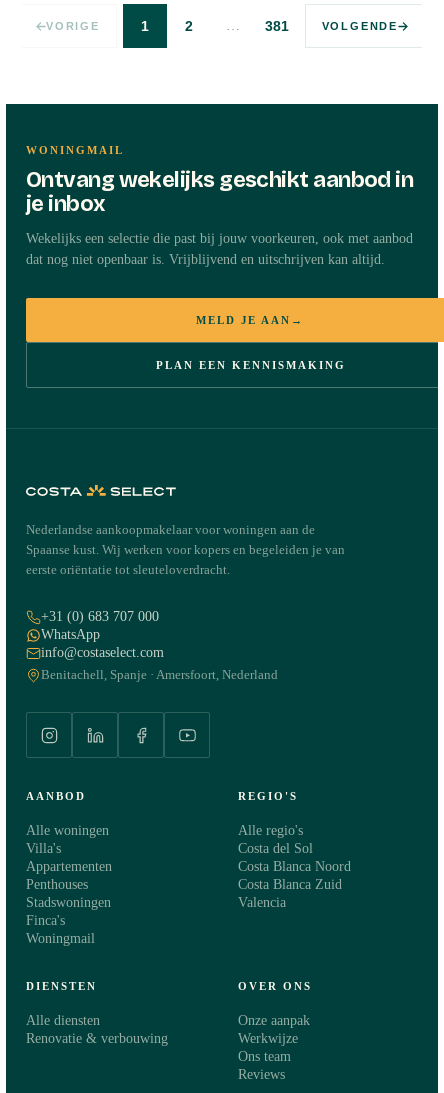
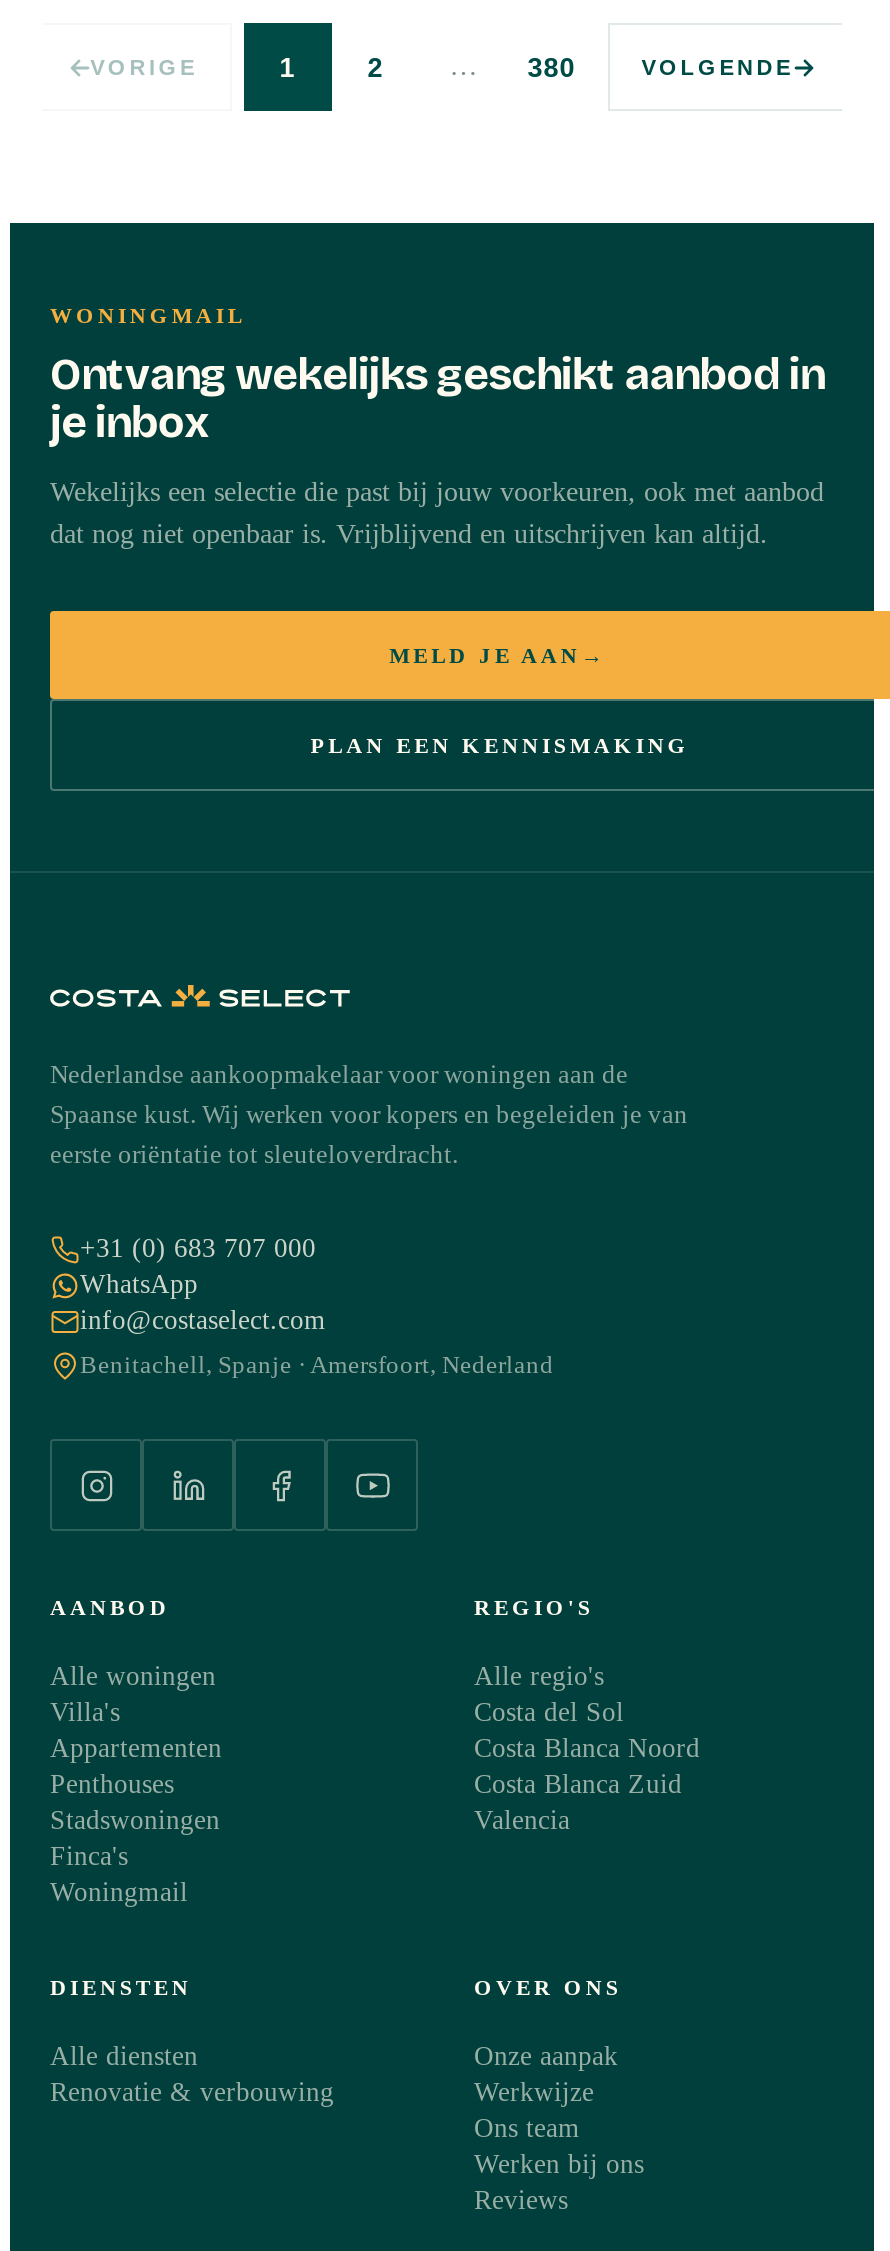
[265,18,289,33] 381 -> [527,52,575,82] 380
none -> [474,2149,644,2179] Werken bij ons

